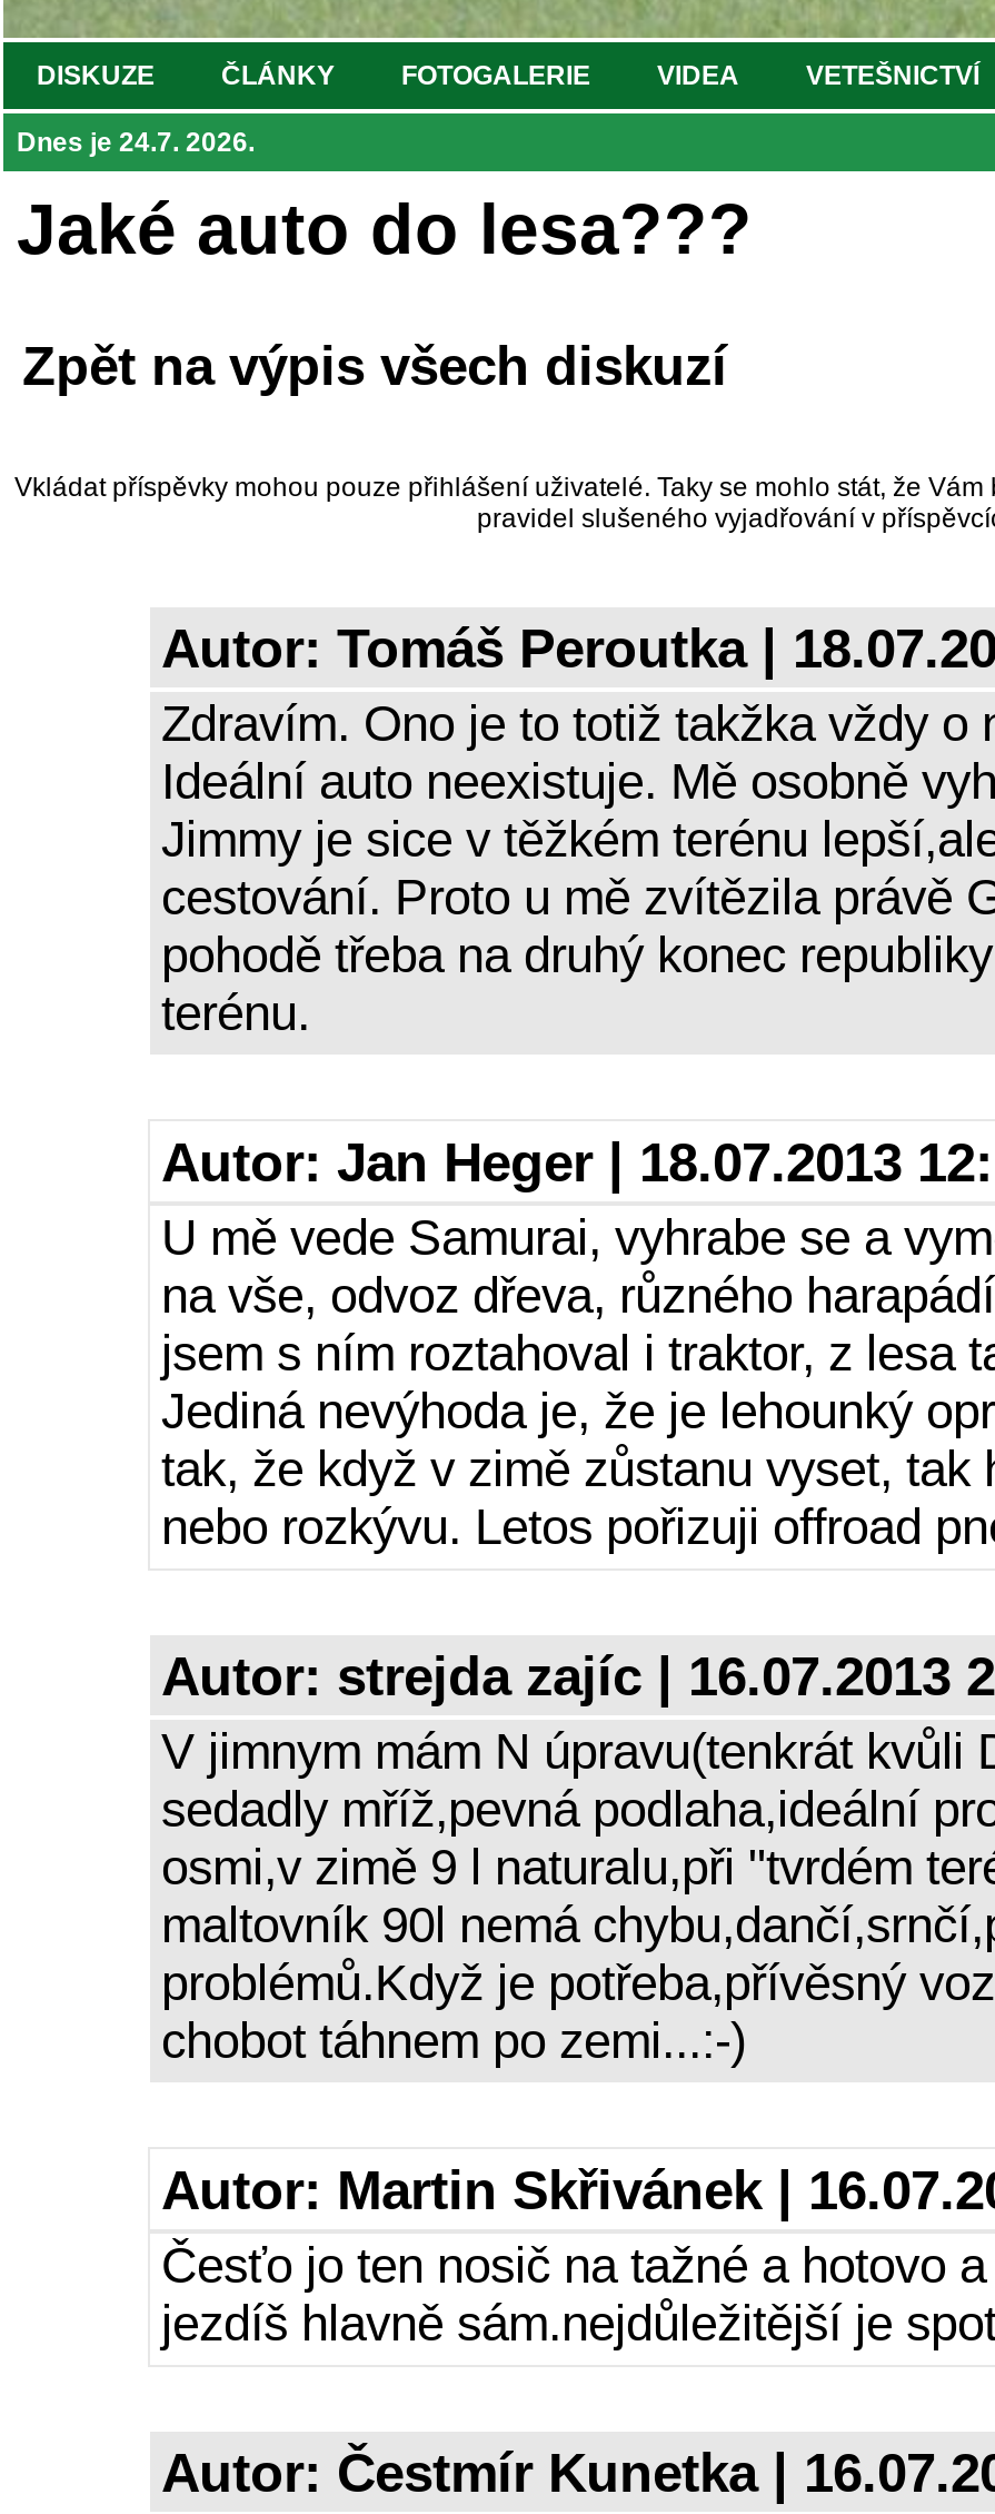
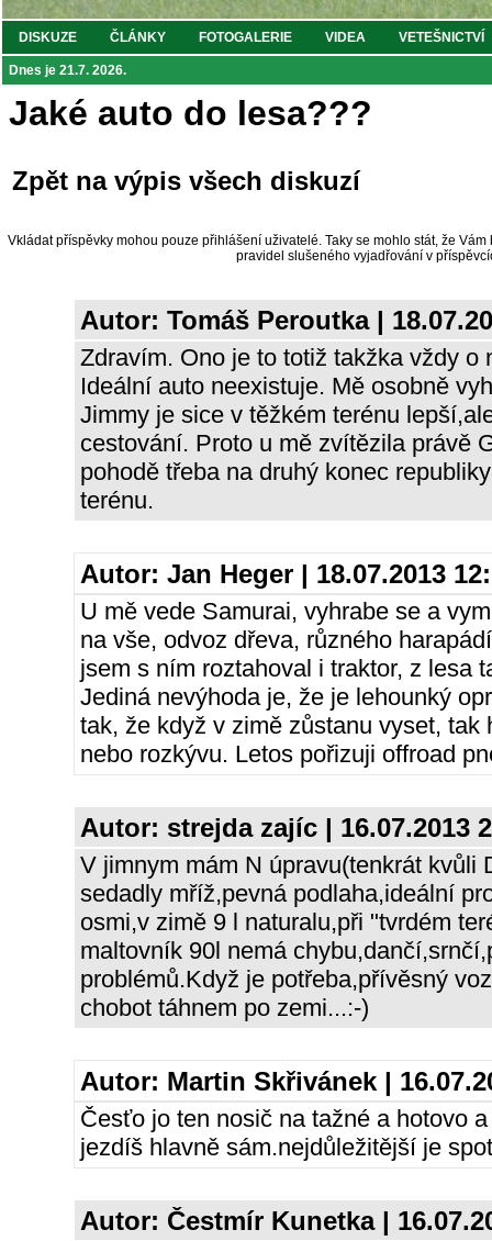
[17,127,255,158] Dnes je 24.7. 2026. -> [9,63,126,78] Dnes je 21.7. 2026.

